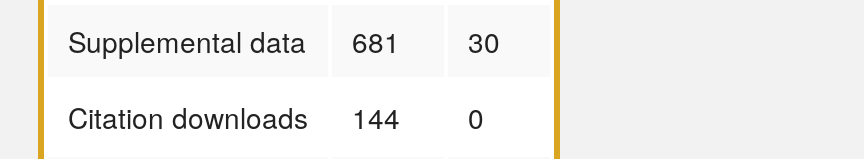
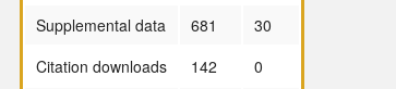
[68,97,484,137] Citation downloads 144 0 -> [36,55,263,77] Citation downloads 142 0

